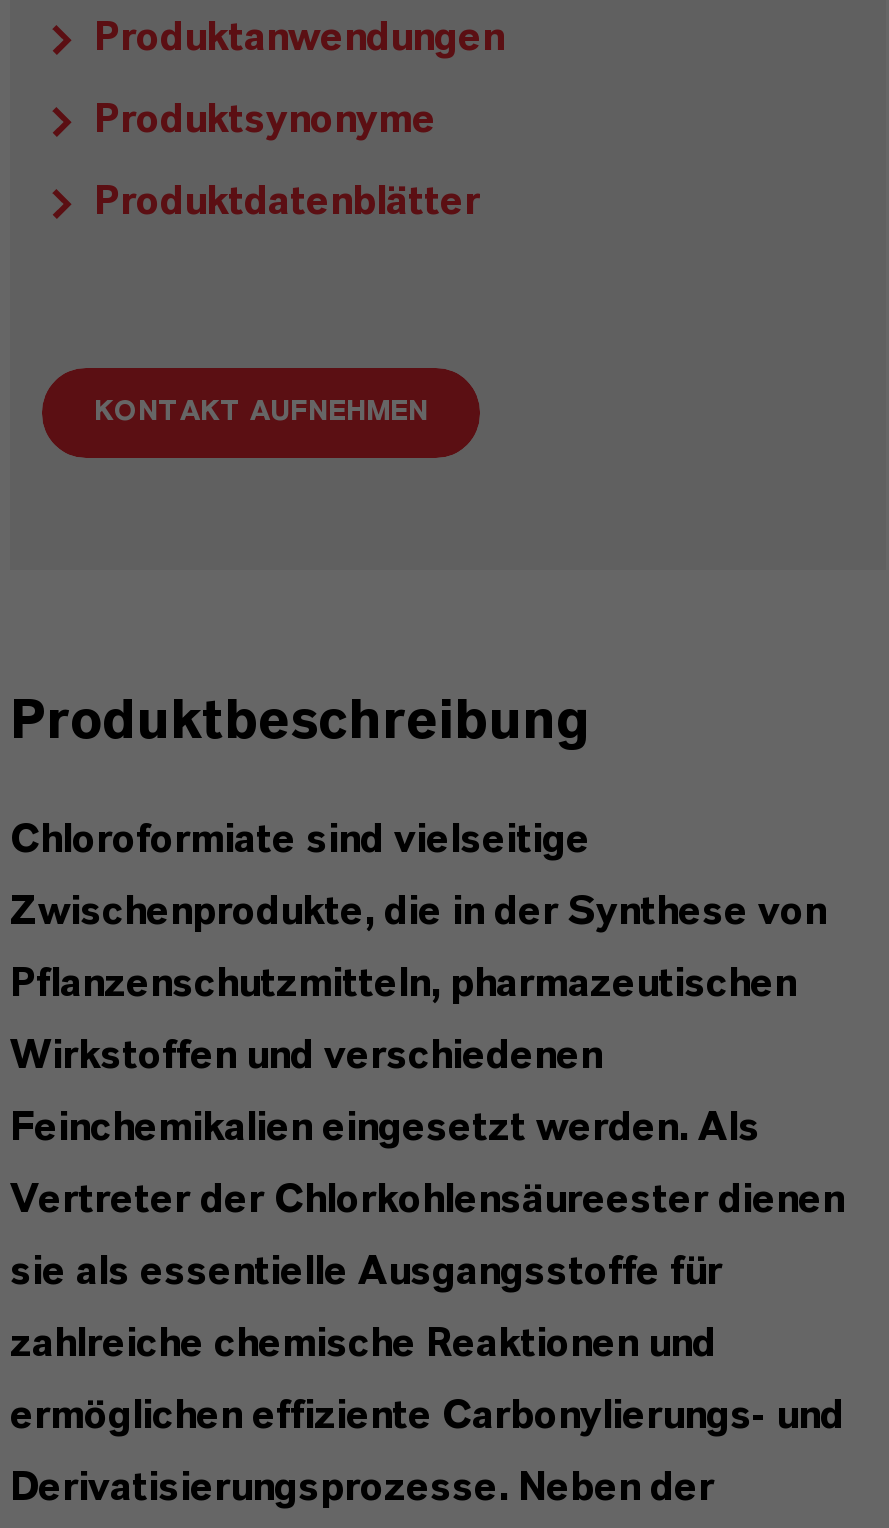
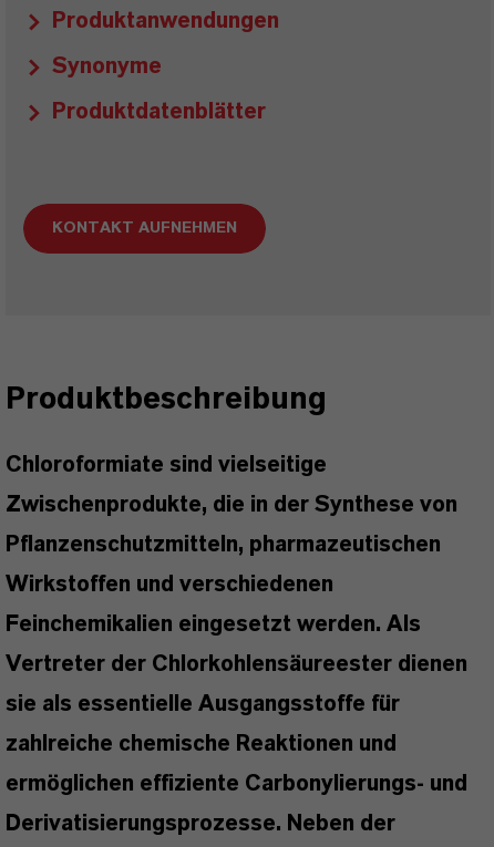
[94,100,436,140] Produktsynonyme -> [52,55,162,77] Synonyme

